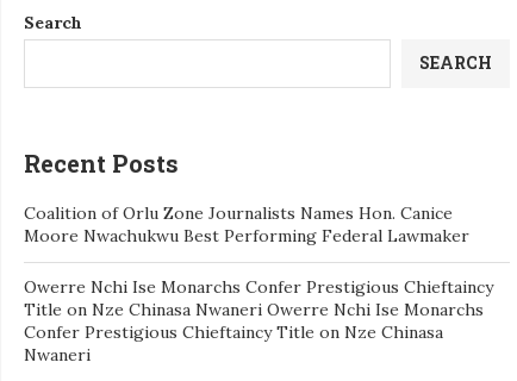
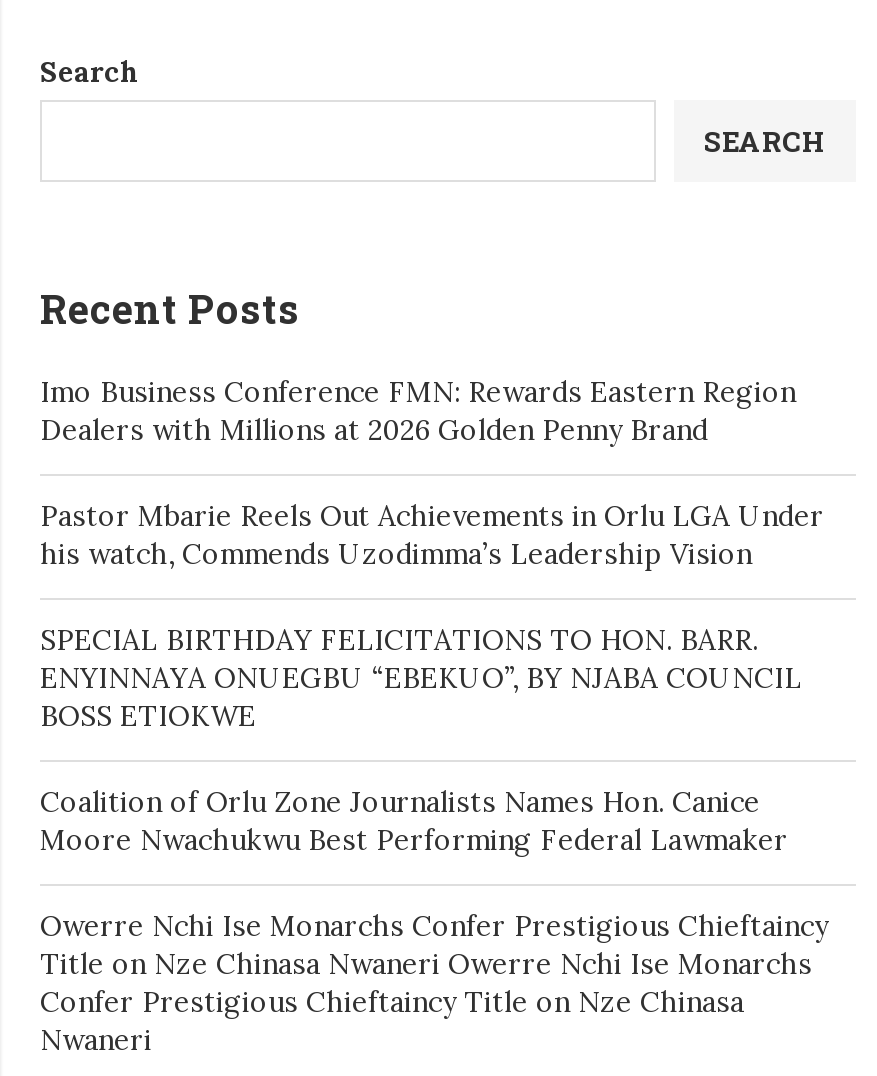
none -> [40,375,824,735] Imo Business Conference FMN: Rewards Eastern Region | Dealers with Millions at 2026 Golden Penny Brand | Pastor Mbarie Reels Out Achievements in Orlu LGA Under | his watch, Commends Uzodimma’s Leadership Vision | SPECIAL BIRTHDAY FELICITATIONS TO HON. BARR. | ENYINNAYA ONUEGBU “EBEKUO”, BY NJABA COUNCIL | BOSS ETIOKWE

